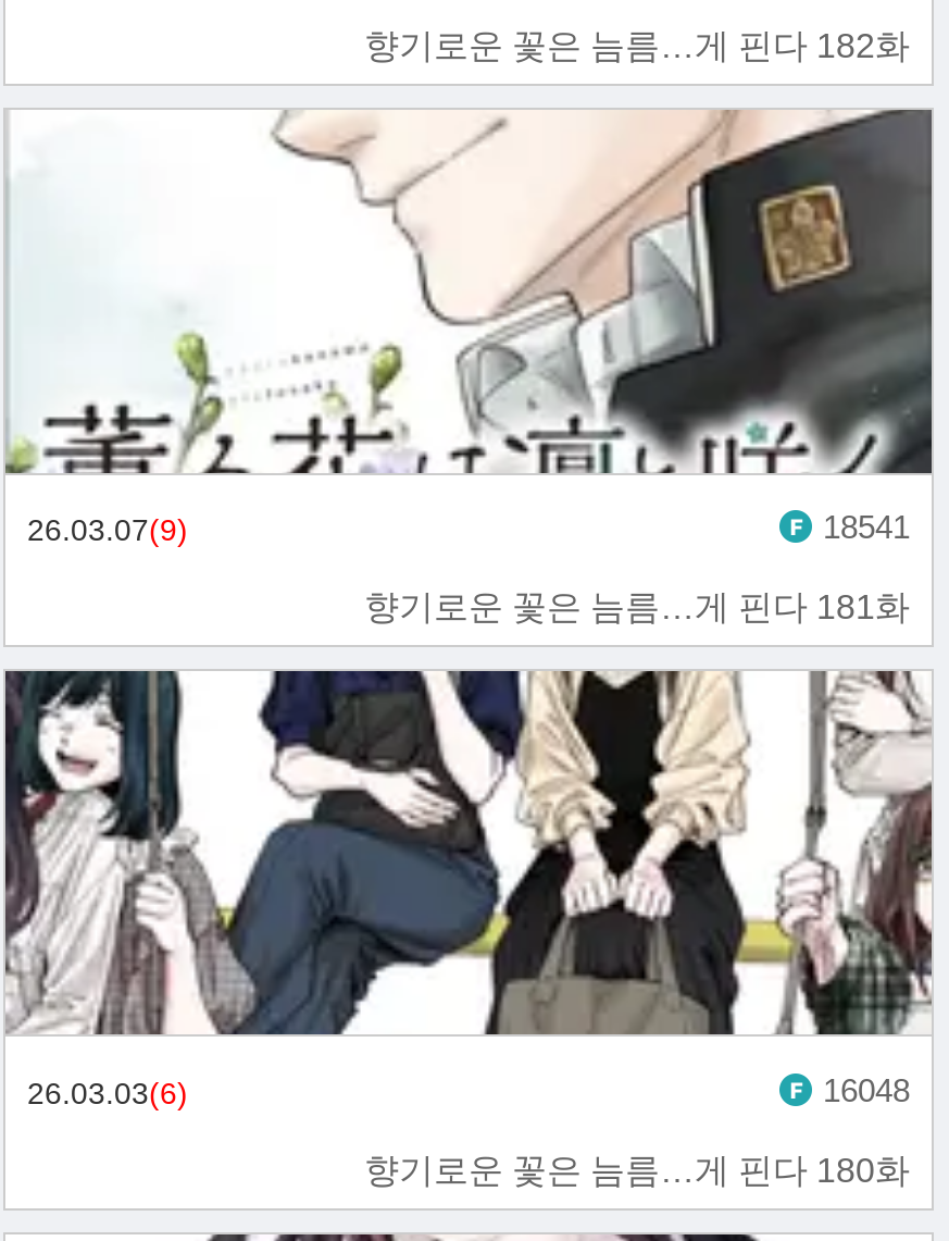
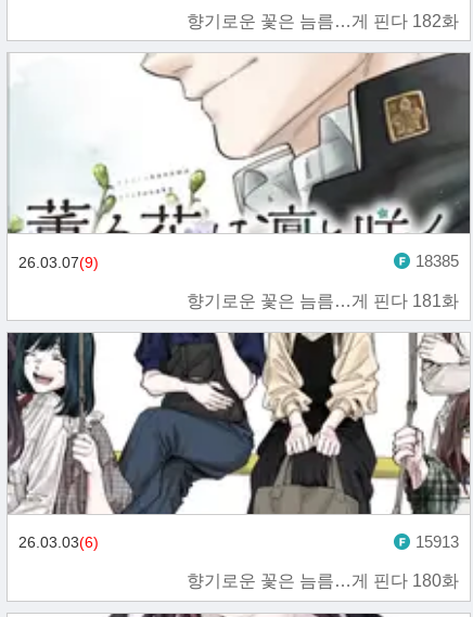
[823,508,910,545] 18541 -> [416,252,459,270] 18385
[823,1071,910,1108] 16048 -> [416,532,459,551] 15913

